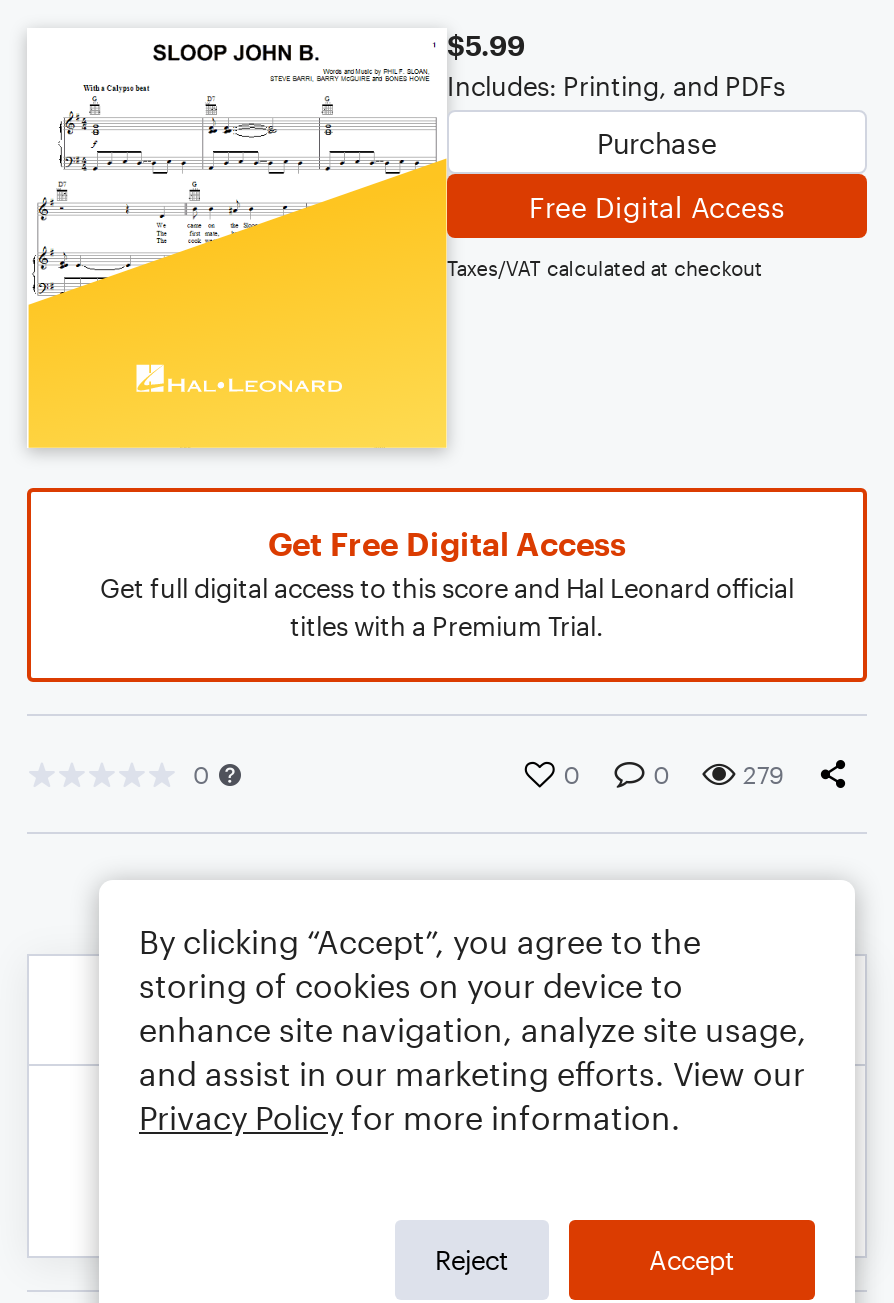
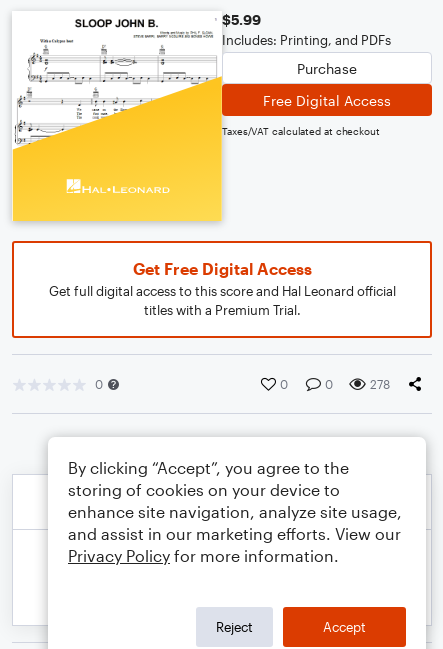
[743,759,783,787] 279 -> [370,376,390,390] 278

